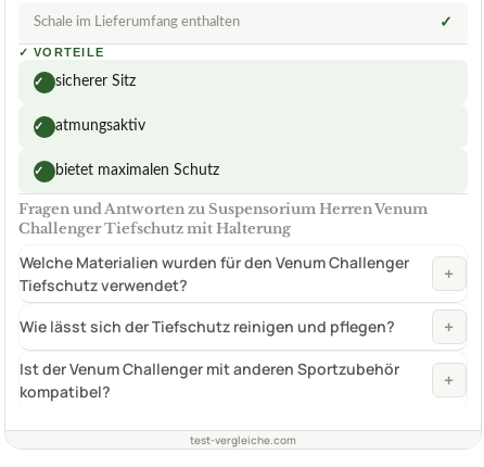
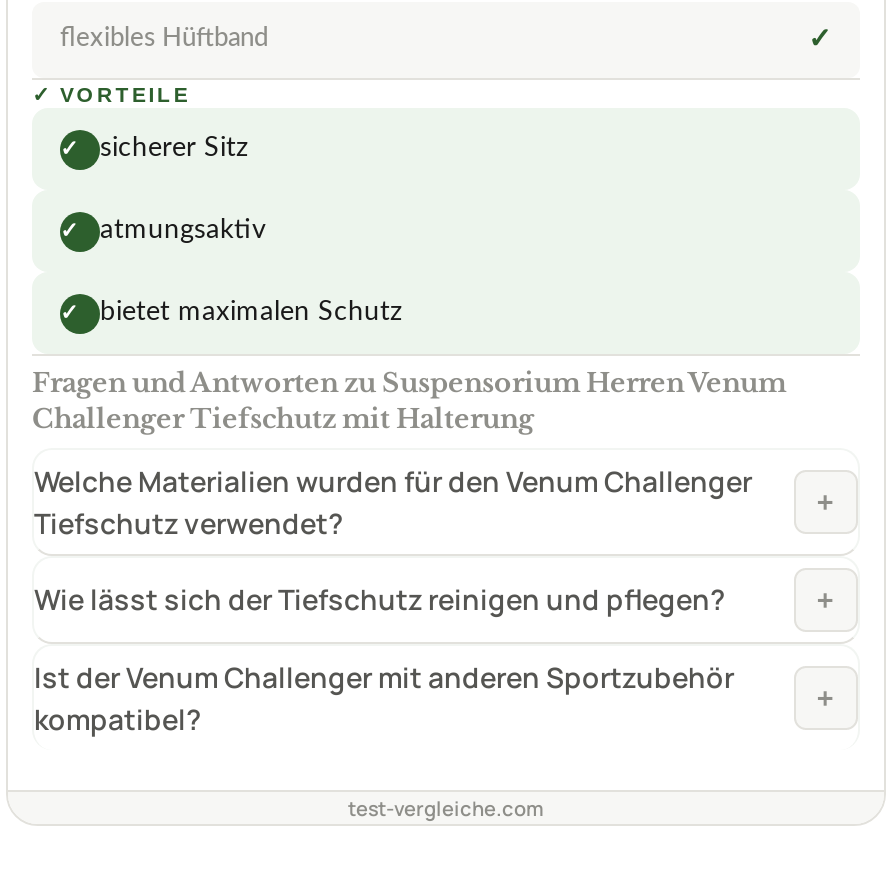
[34,15,240,29] Schale im Lieferumfang enthalten -> [60,25,268,51] flexibles Hüftband

